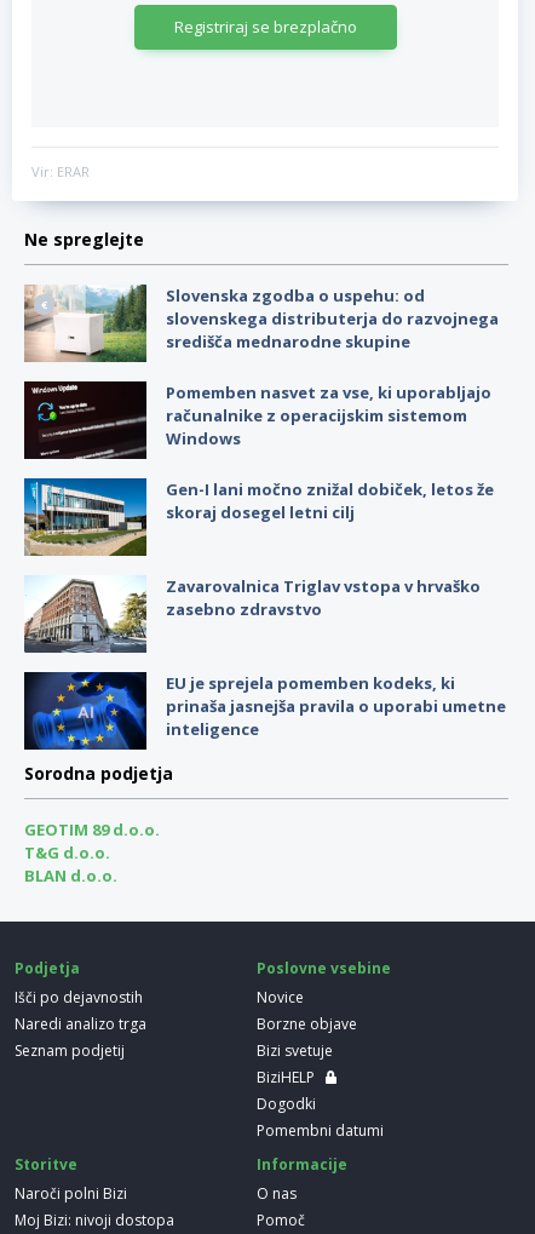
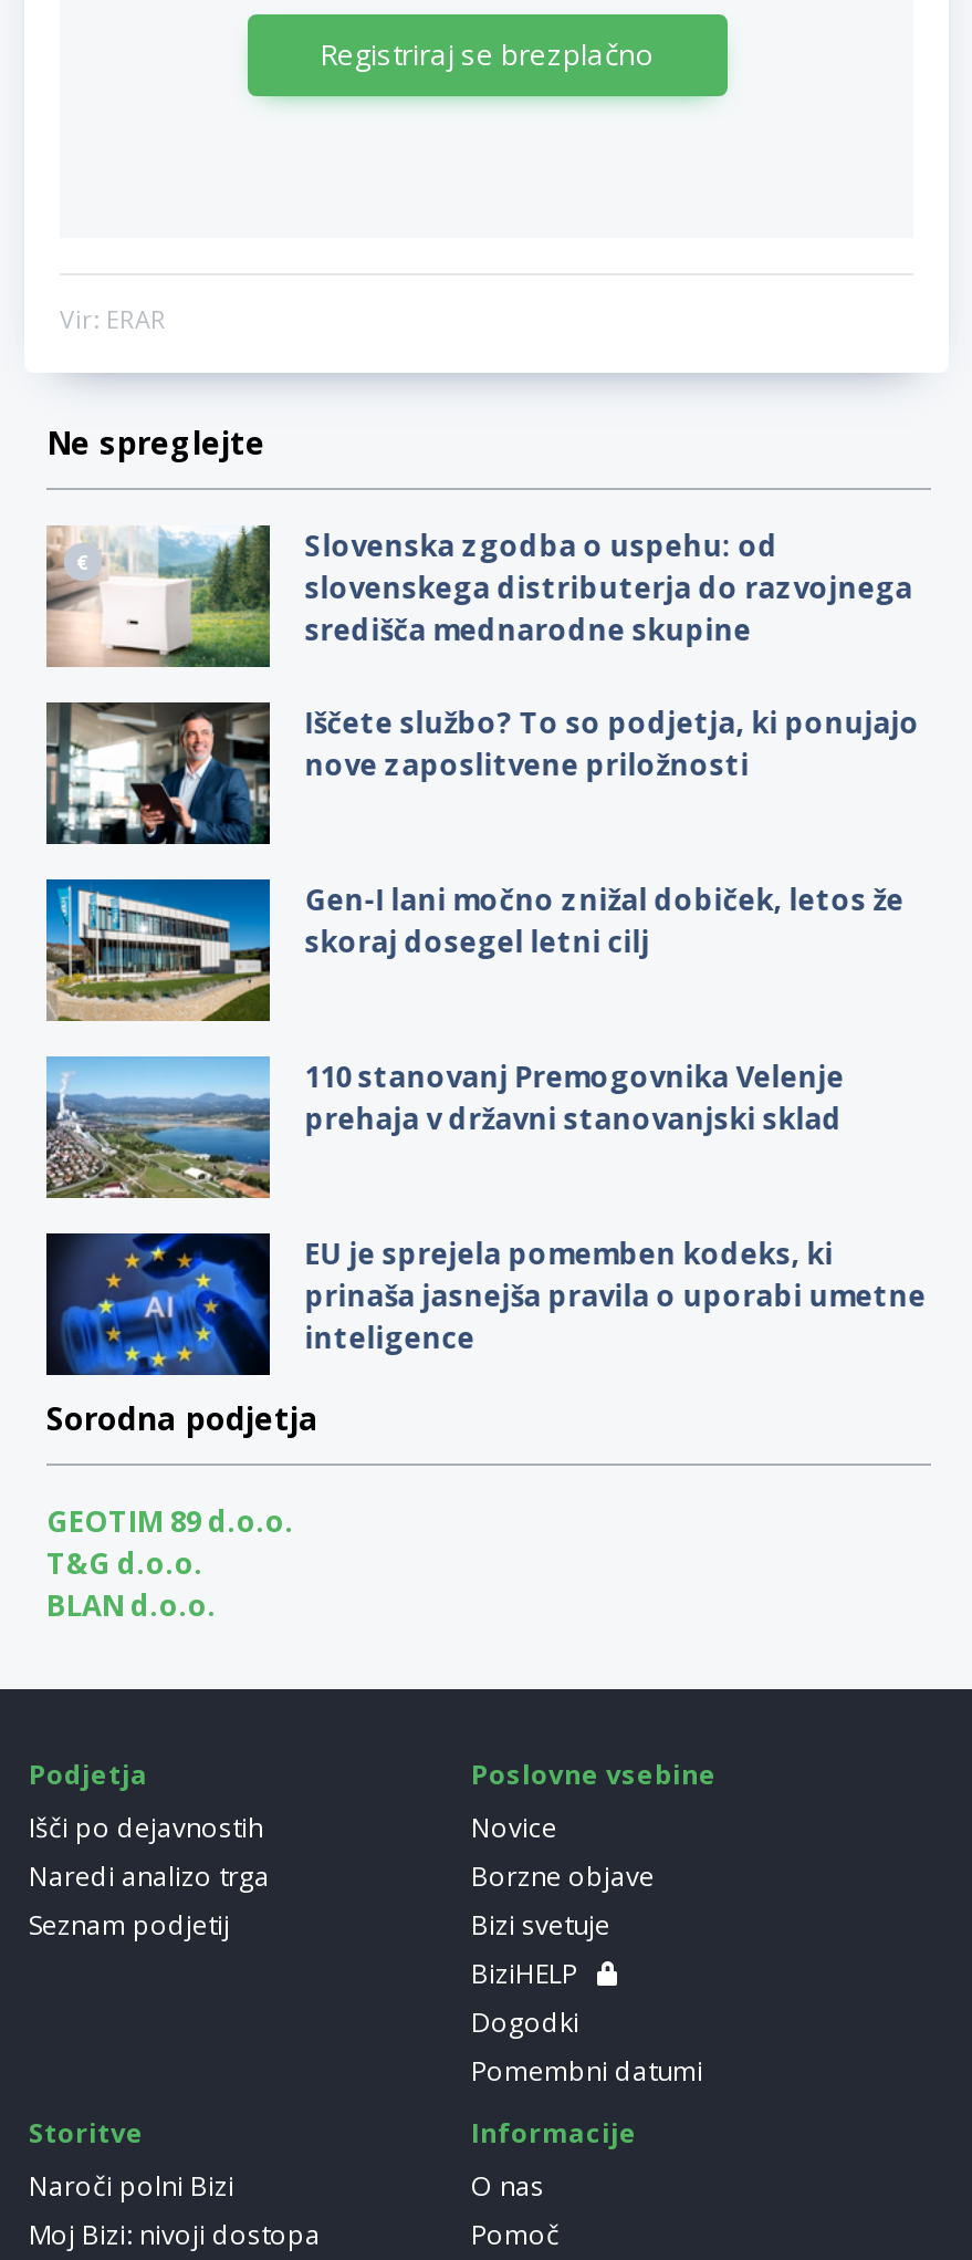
[23,381,491,460] [image] | Pomemben nasvet za vse, ki uporabljajo | računalnike z operacijskim sistemom | Windows -> [44,700,920,846] [image] | Iščete službo? To so podjetja, ki ponujajo | nove zaposlitvene priložnosti
[24,575,480,654] [image] | Zavarovalnica Triglav vstopa v hrvaško | zasebno zdravstvo -> [44,1054,844,1200] [image] | 110 stanovanj Premogovnika Velenje | prehaja v državni stanovanjski sklad

